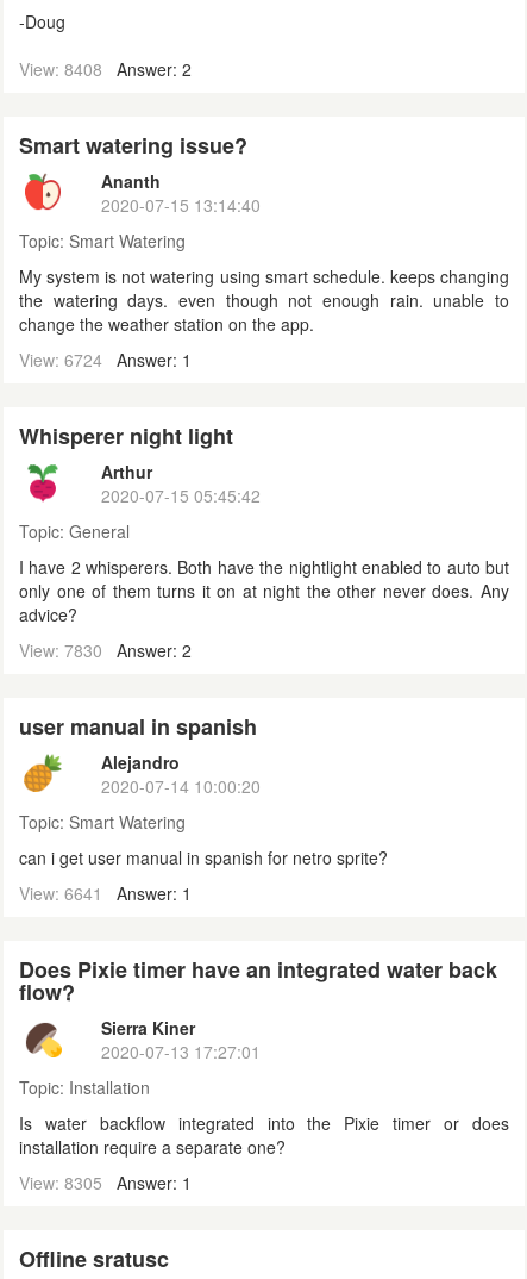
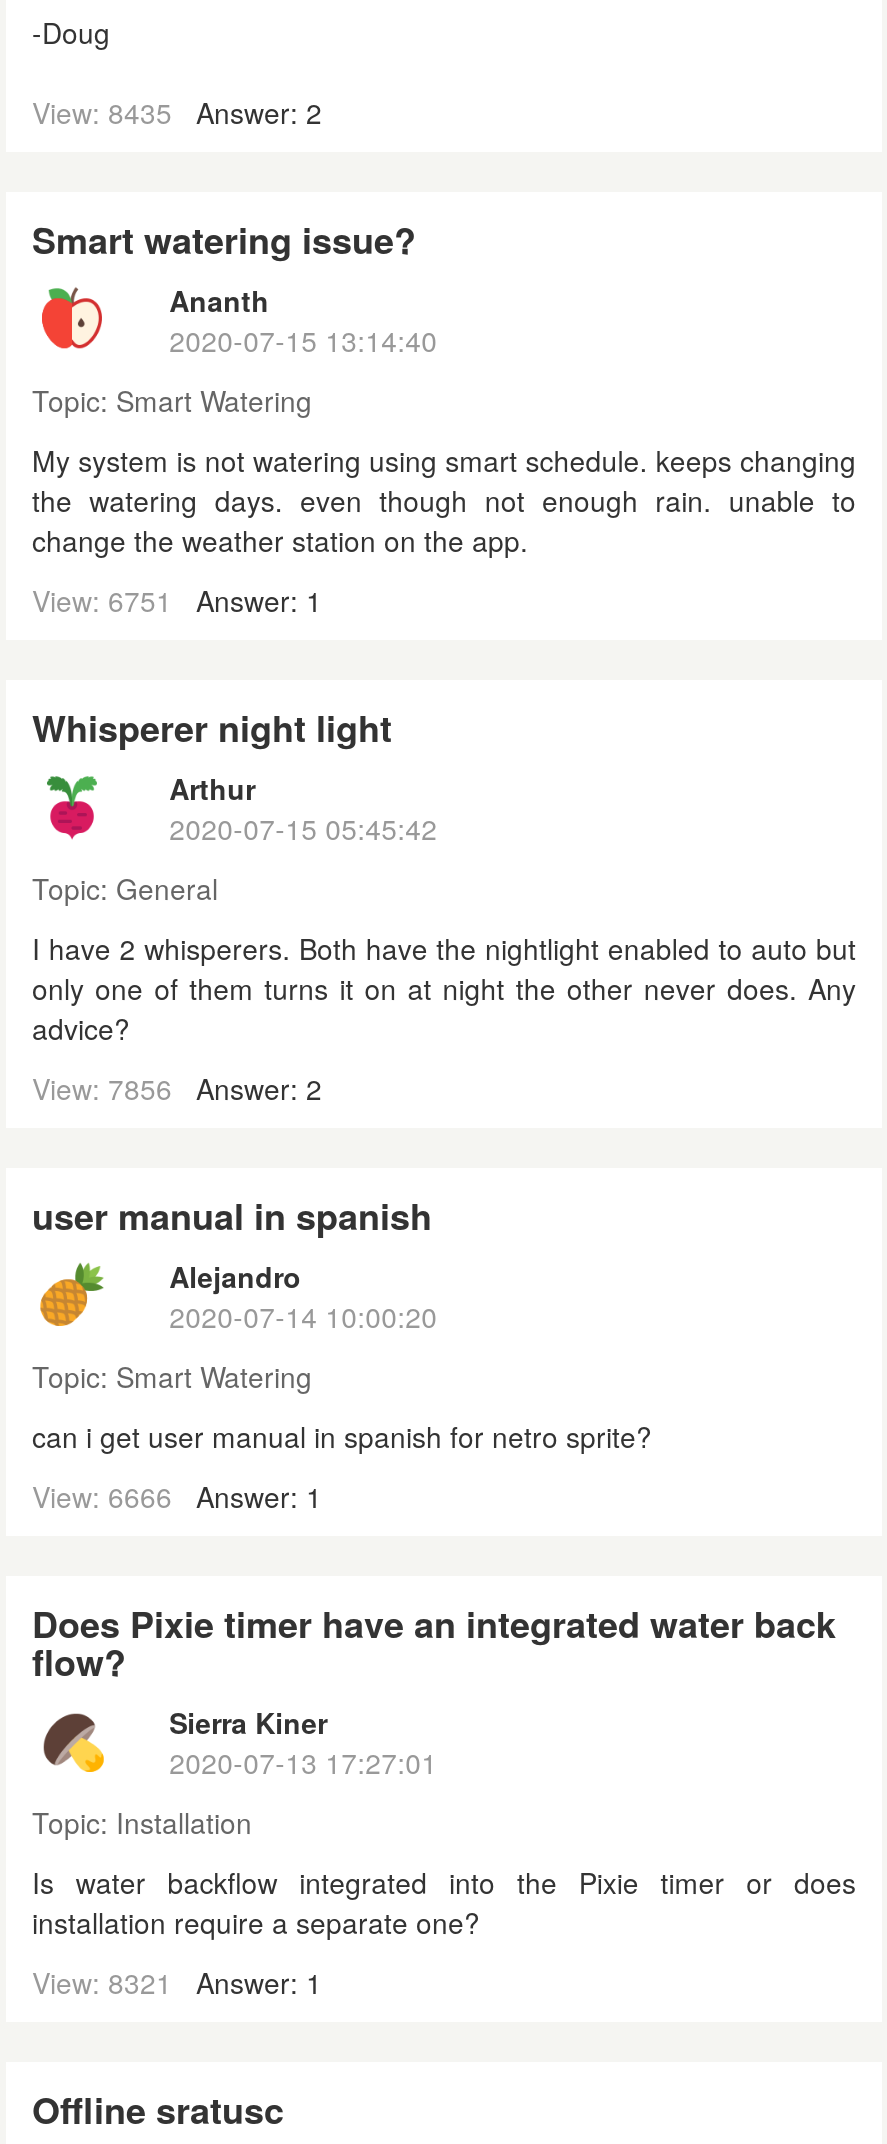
[19,57,192,81] View: 8408 Answer: 2 -> [32,92,322,132] View: 8435 Answer: 2
[19,348,192,372] View: 6724 Answer: 1 -> [32,580,322,620] View: 6751 Answer: 1
[19,638,192,662] View: 7830 Answer: 2 -> [32,1068,322,1108] View: 7856 Answer: 2
[19,881,192,905] View: 6641 Answer: 1 -> [32,1476,322,1516] View: 6666 Answer: 1
[19,1171,192,1194] View: 8305 Answer: 1 -> [32,1962,322,2002] View: 8321 Answer: 1

